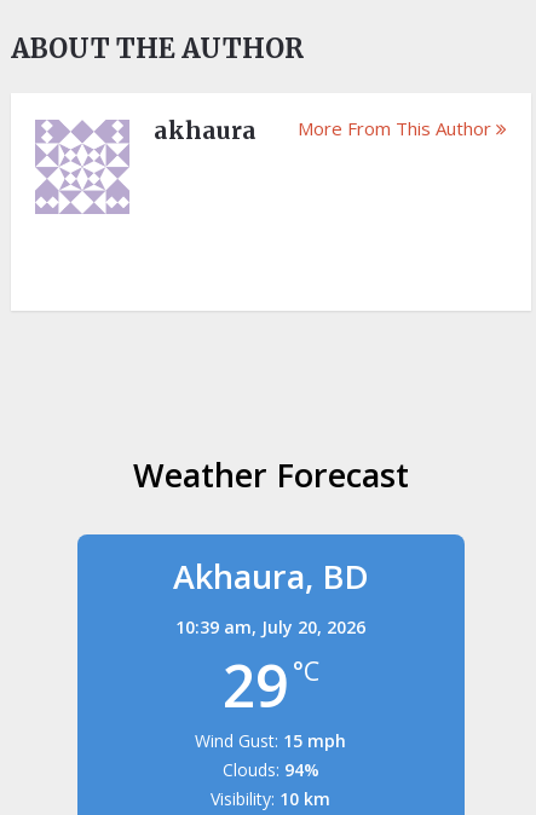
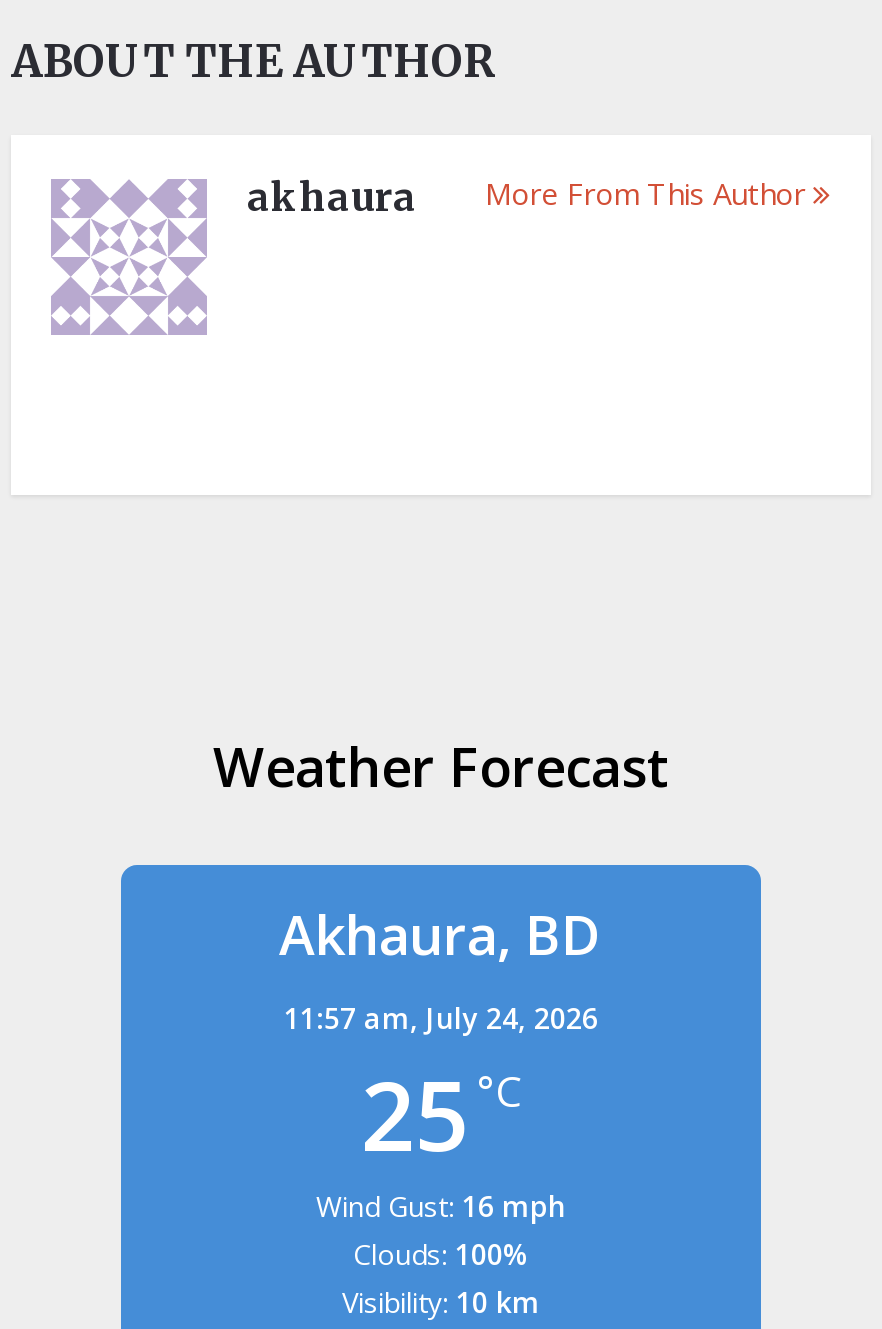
[176,616,366,639] 10:39 am, July 20, 2026 -> [284,1000,598,1038] 11:57 am, July 24, 2026
[223,646,319,725] 29 °C -> [361,1050,521,1180] 25 °C
[195,730,347,753] Wind Gust: 15 mph -> [316,1188,566,1226] Wind Gust: 16 mph
[223,759,319,782] Clouds: 94% -> [353,1236,529,1274] Clouds: 100%

